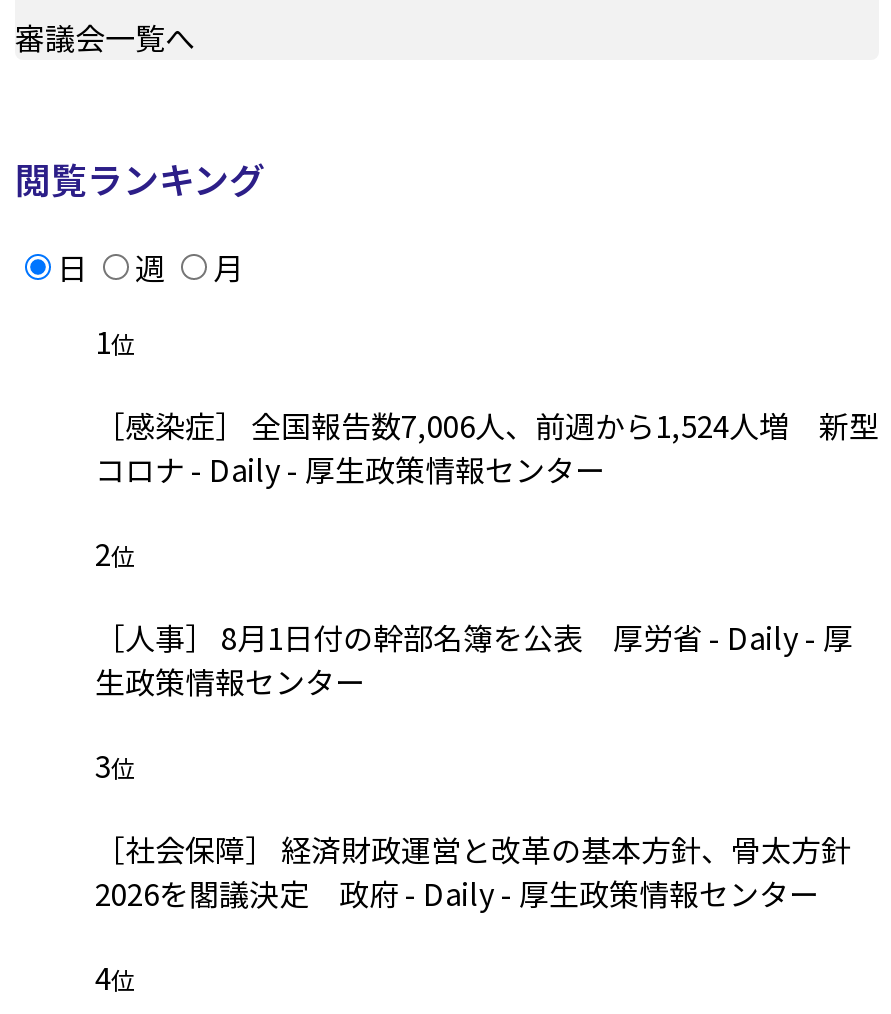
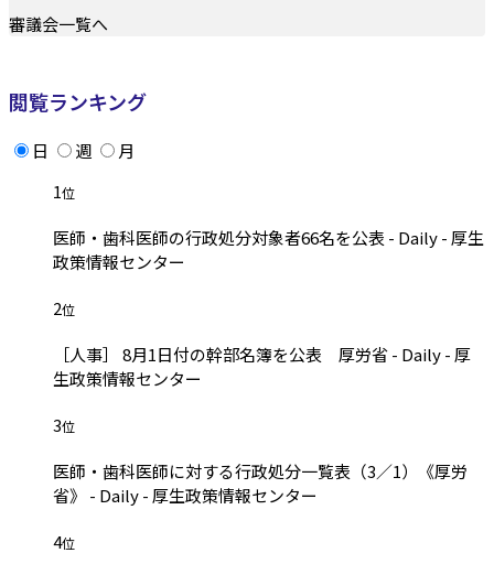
[95,404,879,490] ［感染症］ 全国報告数7,006人、前週から1,524人増 新型 | コロナ - Daily - 厚生政策情報センター -> [53,226,484,273] 医師・歯科医師の行政処分対象者66名を公表 - Daily - 厚生 | 政策情報センター
[95,828,851,914] ［社会保障］ 経済財政運営と改革の基本方針、骨太方針 | 2026を閣議決定 政府 - Daily - 厚生政策情報センター -> [53,459,468,507] 医師・歯科医師に対する行政処分一覧表（3／1）《厚労 | 省》 - Daily - 厚生政策情報センター

